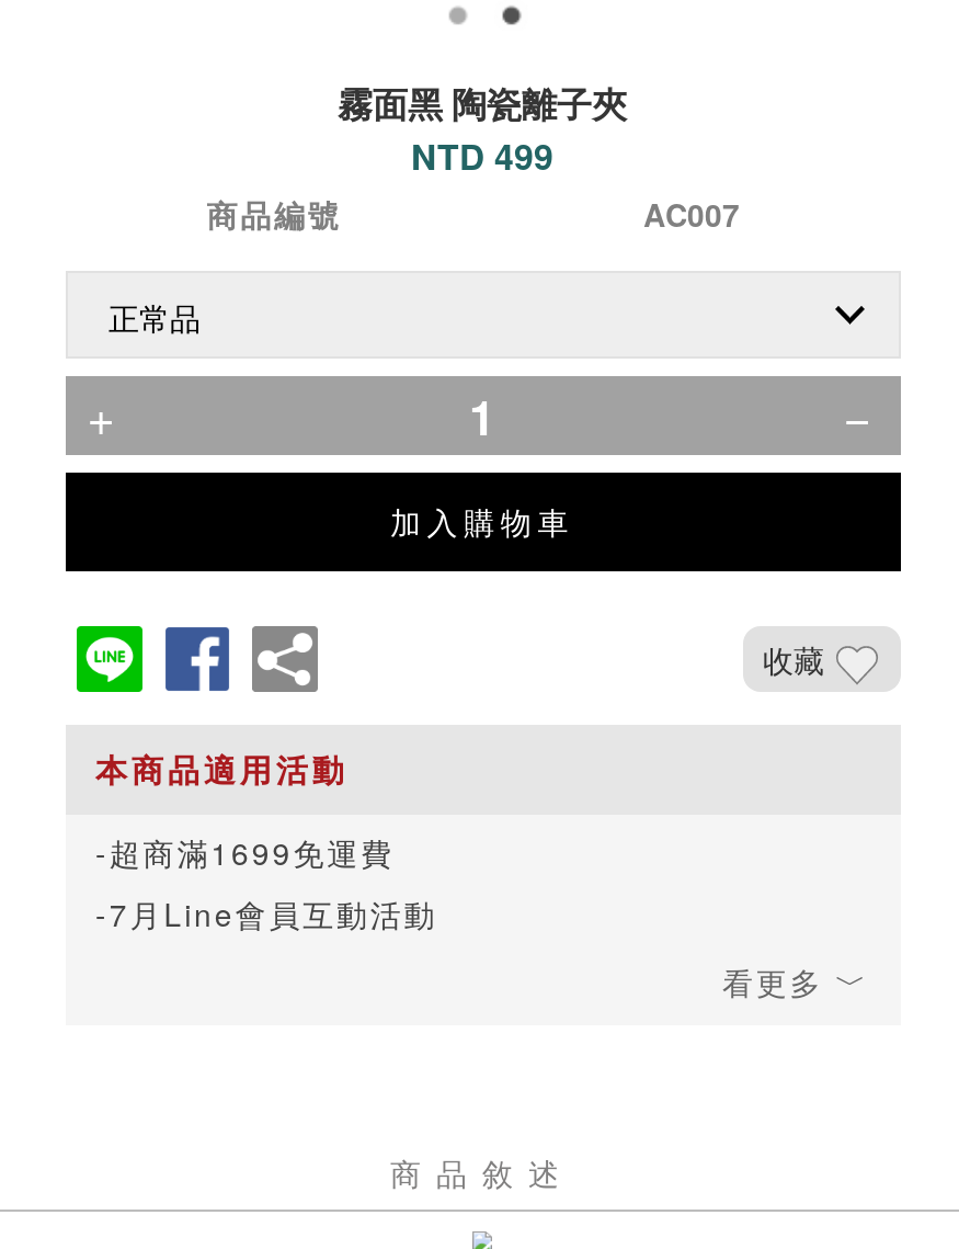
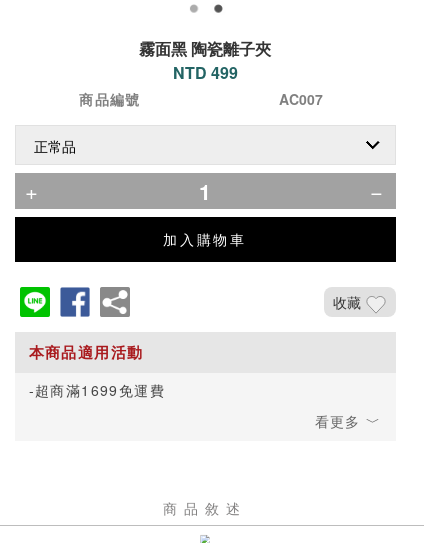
[109,892,438,935] 7月Line會員互動活動 -> none

